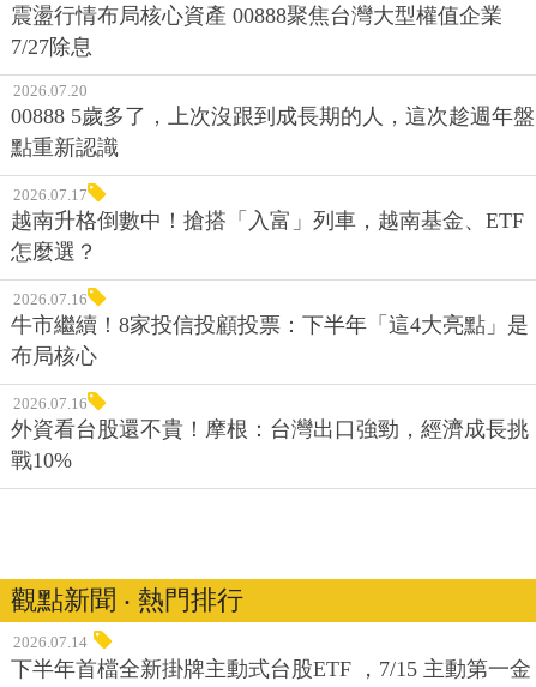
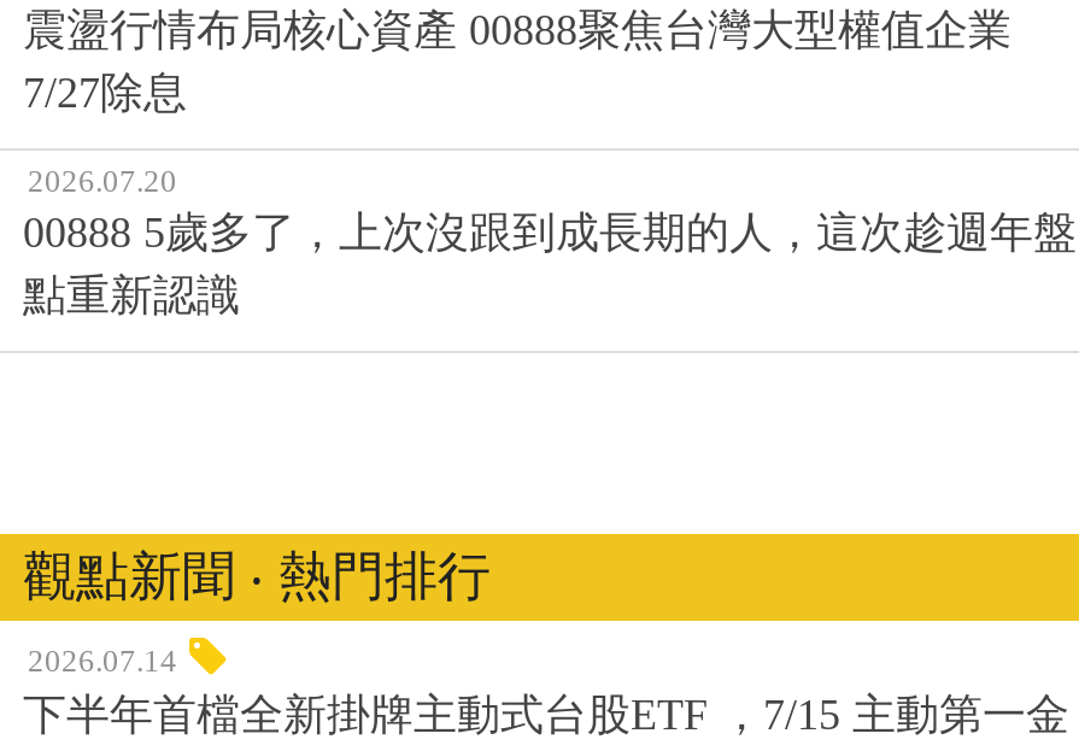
[11,186,529,473] 2026.07.17 | 越南升格倒數中！搶搭「入富」列車，越南基金、ETF | 怎麼選？ | 2026.07.16 | 牛市繼續！8家投信投顧投票：下半年「這4大亮點」是 | 布局核心 | 2026.07.16 | 外資看台股還不貴！摩根：台灣出口強勁，經濟成長挑 | 戰10% -> none

